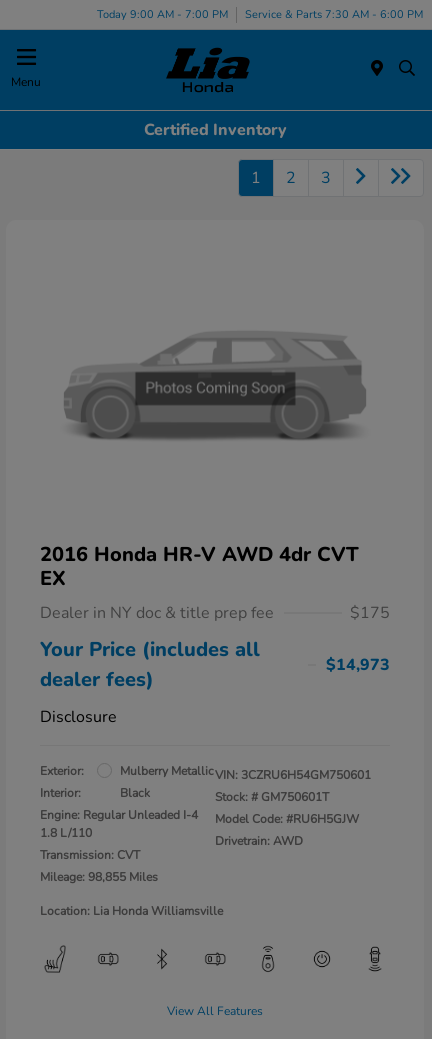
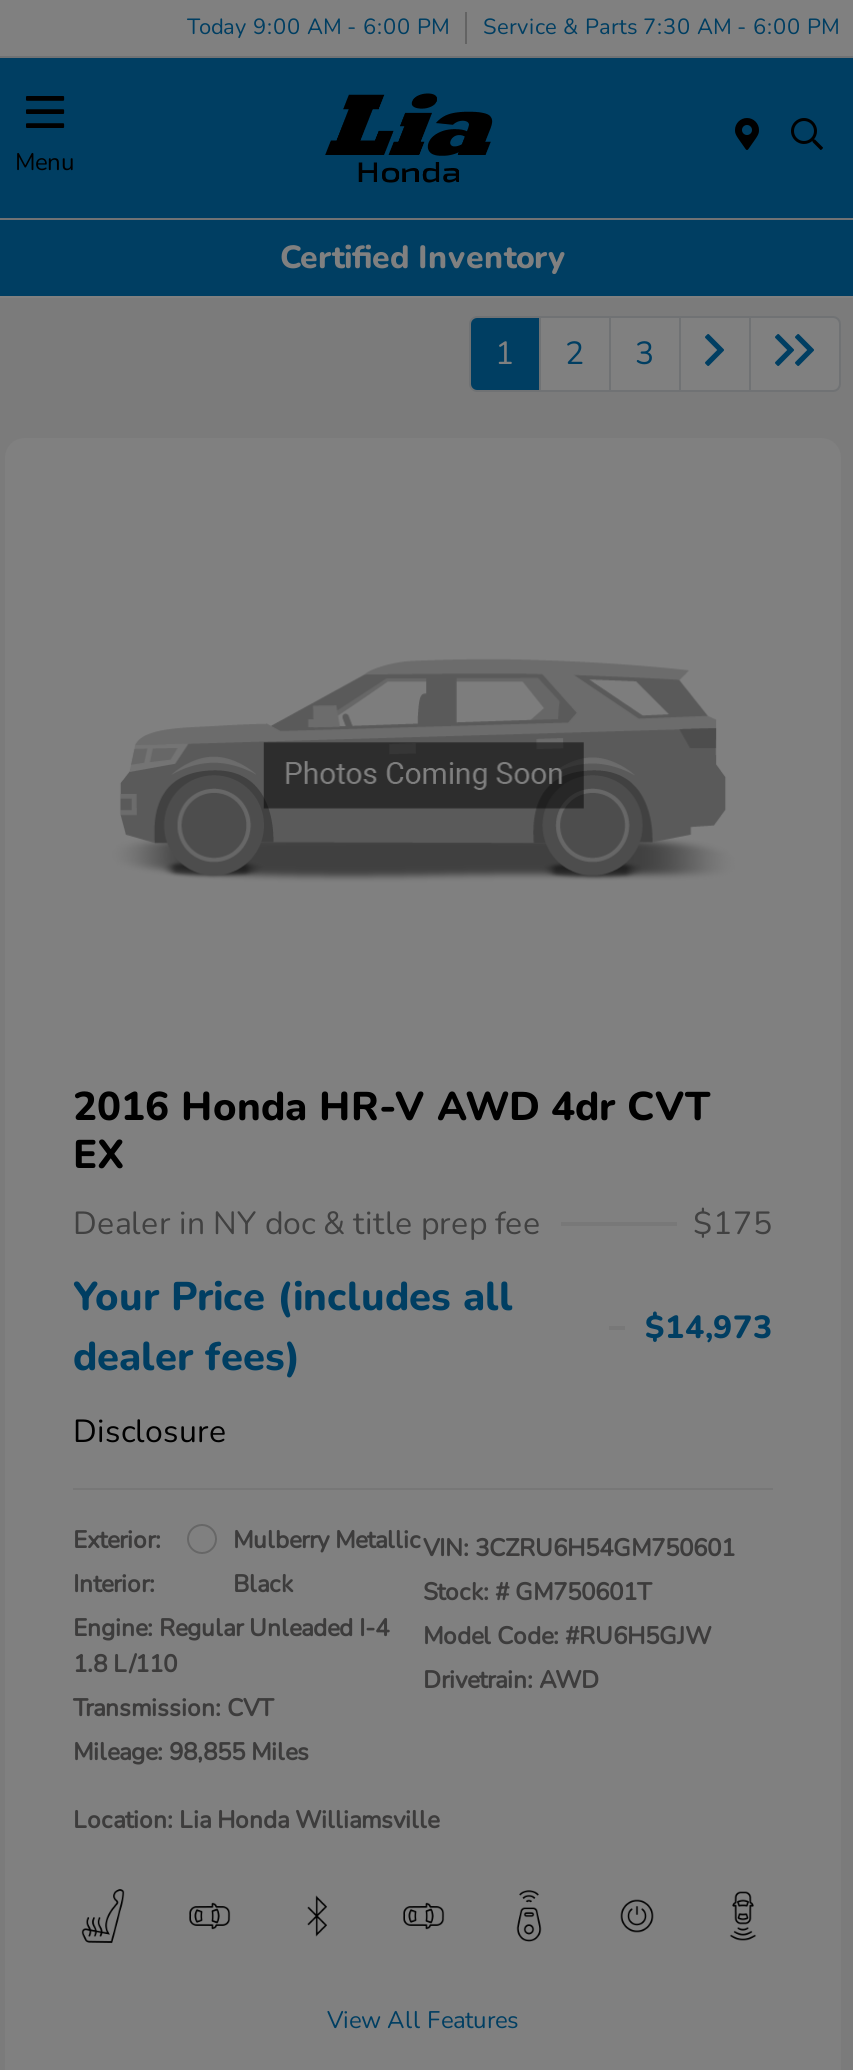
[97,6,423,21] Today 9:00 AM - 7:00 PM Service & Parts 7:30 AM - 6:00 PM -> [187,11,839,41] Today 9:00 AM - 6:00 PM Service & Parts 7:30 AM - 6:00 PM

